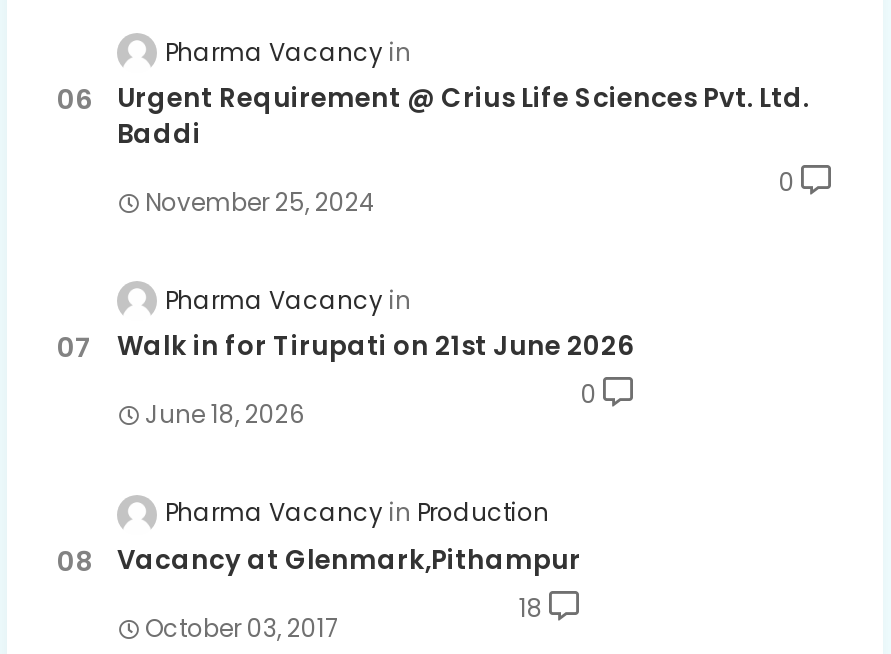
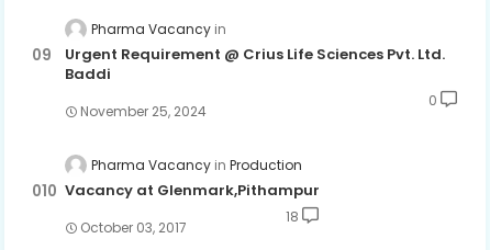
[117,328,635,432] Walk in for Tirupati on 21st June 2026 | June 18, 2026 -> none
[165,378,603,530] 0 | Pharma Vacancy -> none

